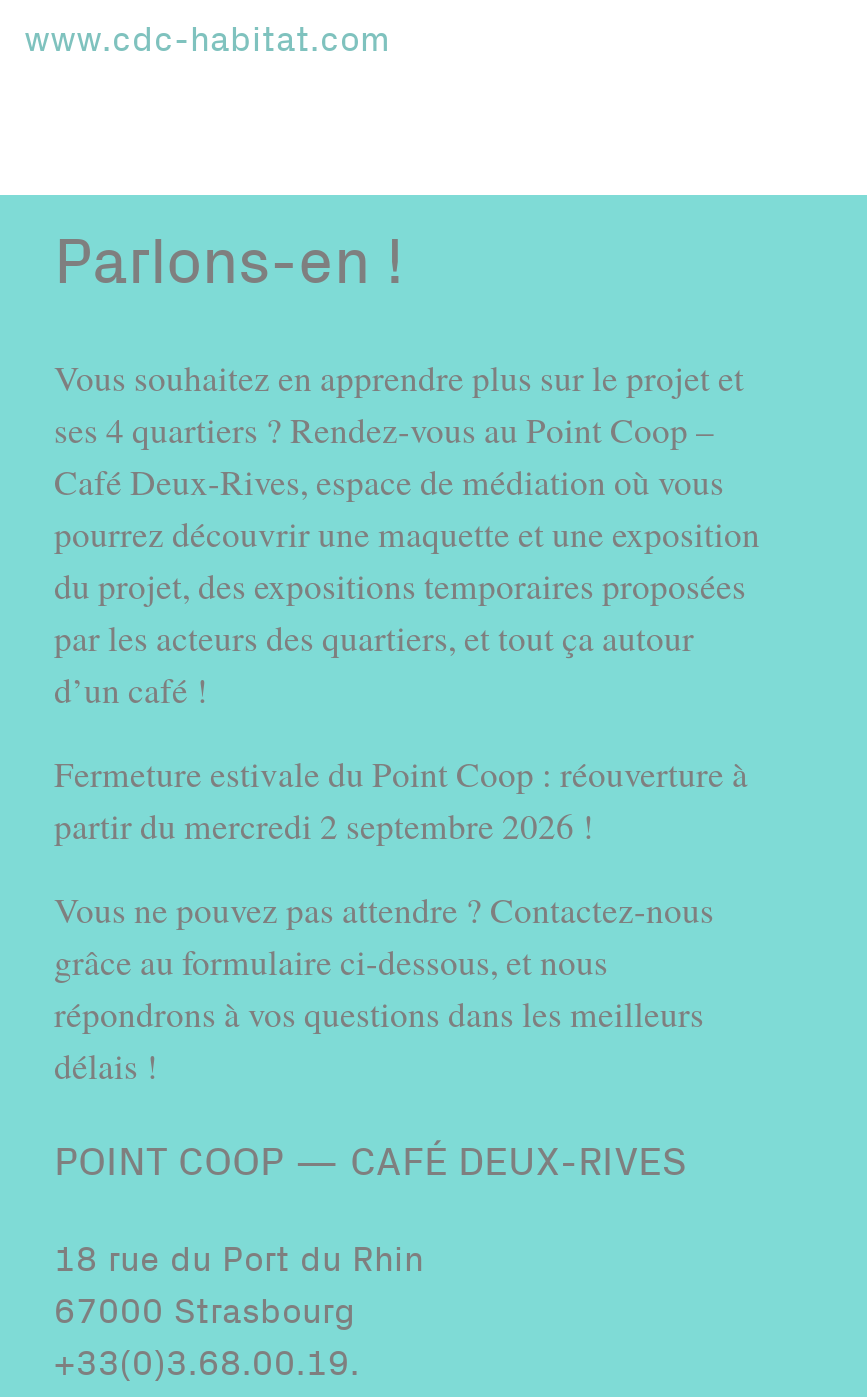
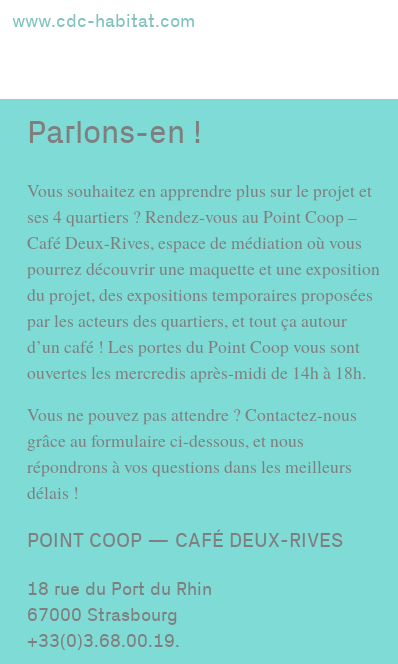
[54,664,748,848] d’un café ! | Fermeture estivale du Point Coop : réouverture à | partir du mercredi 2 septembre 2026 ! -> [27,334,366,384] d’un café ! Les portes du Point Coop vous sont | ouvertes les mercredis après-midi de 14h à 18h.

